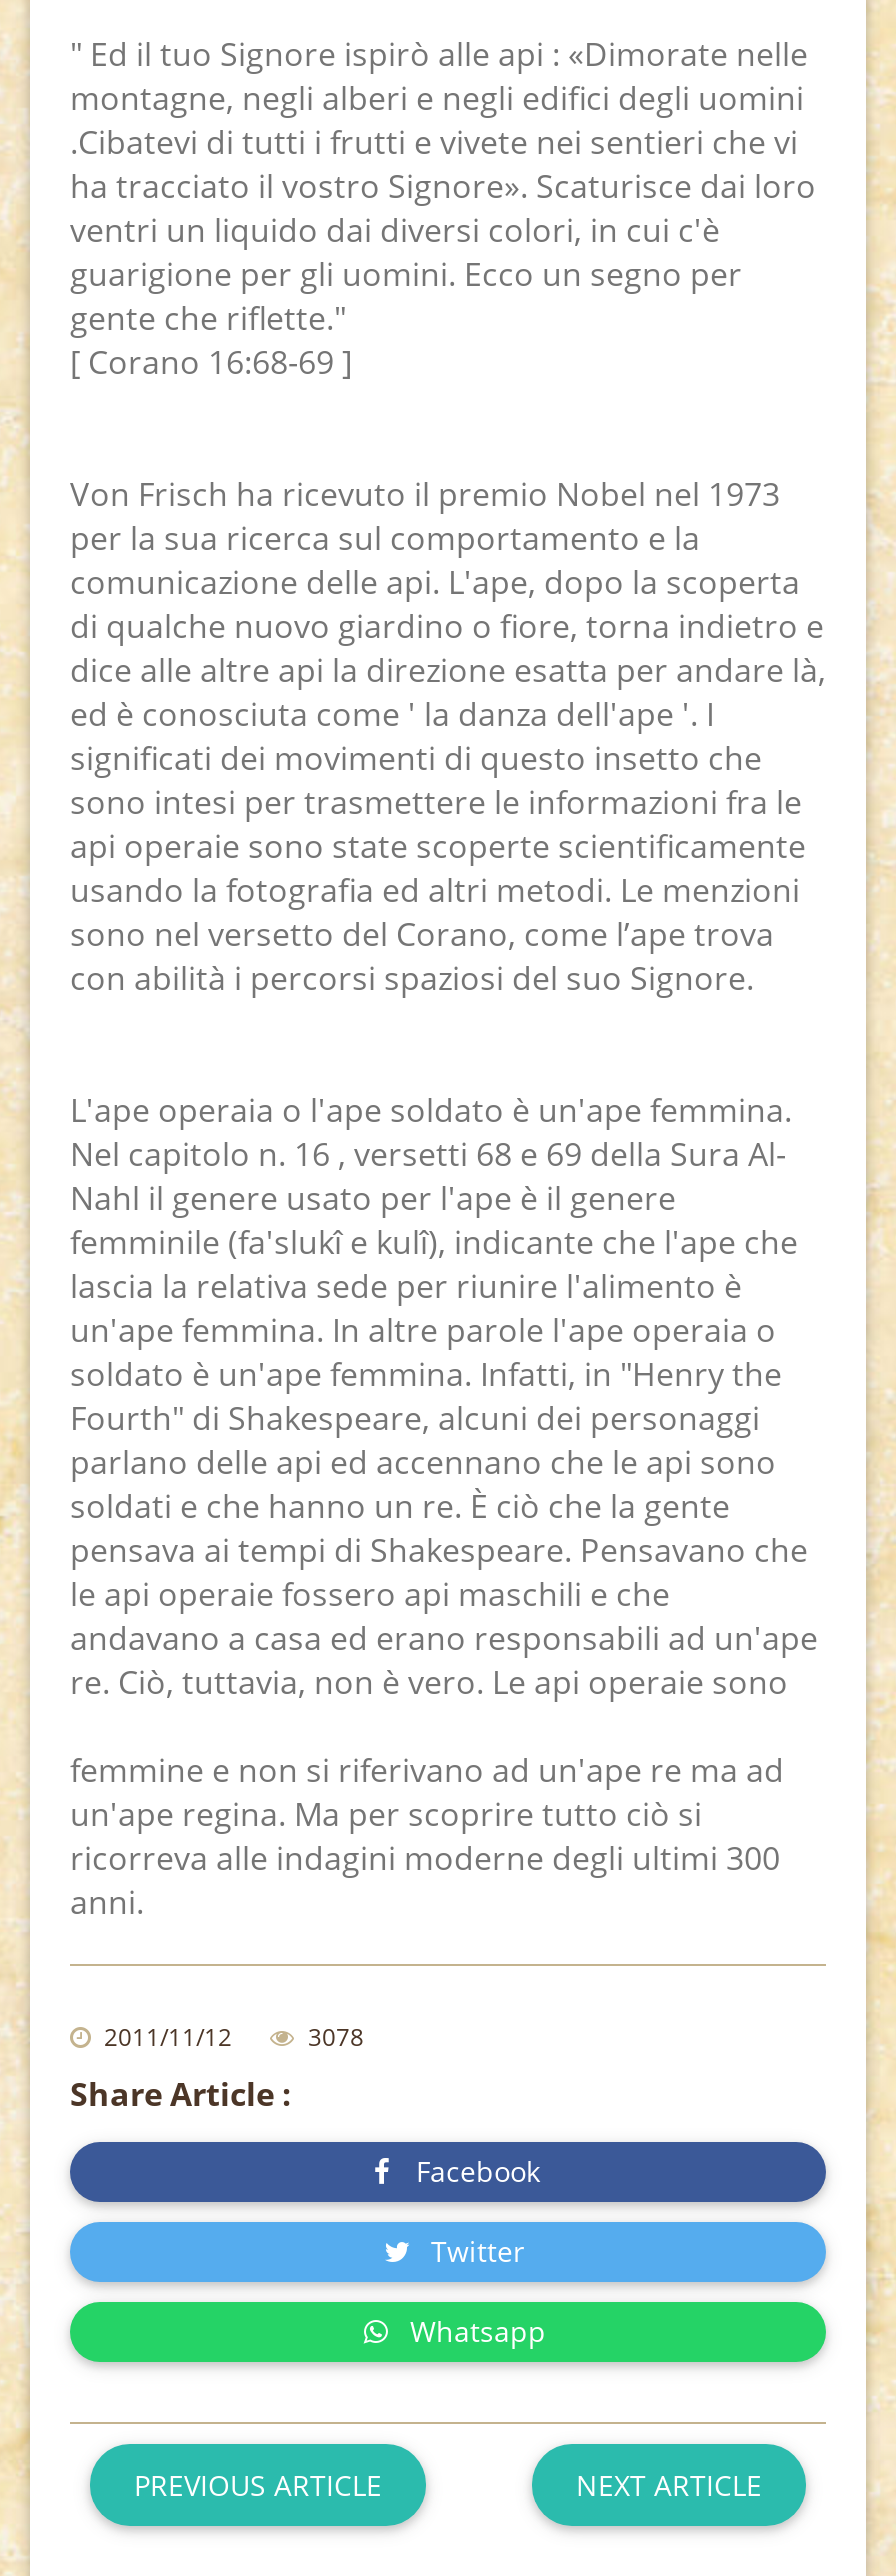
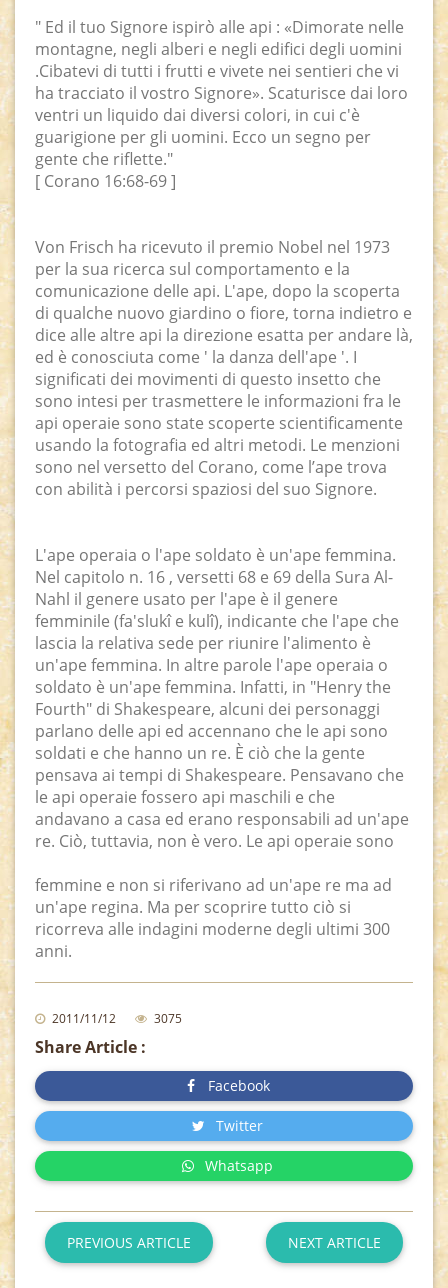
[308,2020,364,2054] 3078 -> [154,1010,182,1027] 3075

